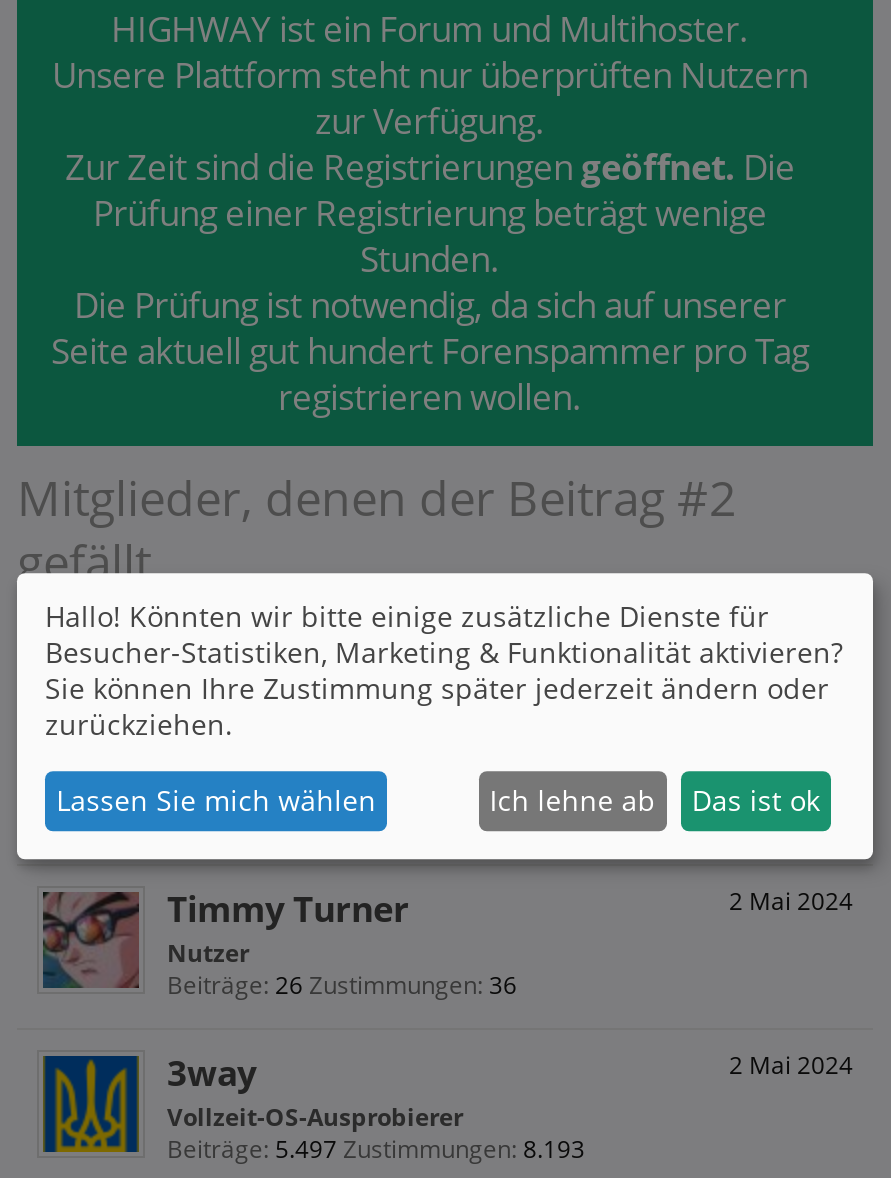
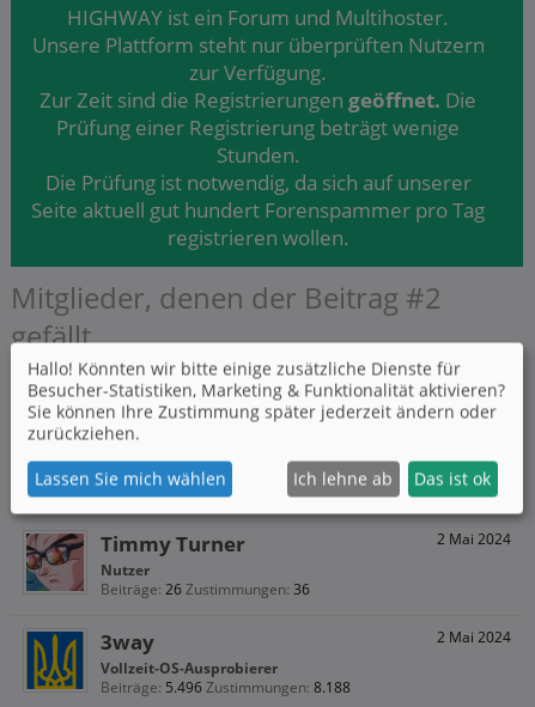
[167,1132,585,1166] Beiträge: 5.497 Zustimmungen: 8.193 -> [101,677,351,697] Beiträge: 5.496 Zustimmungen: 8.188

